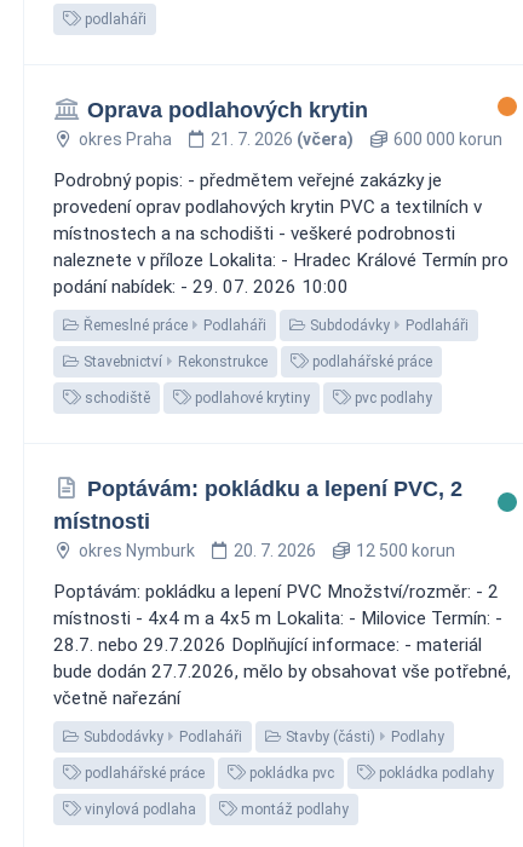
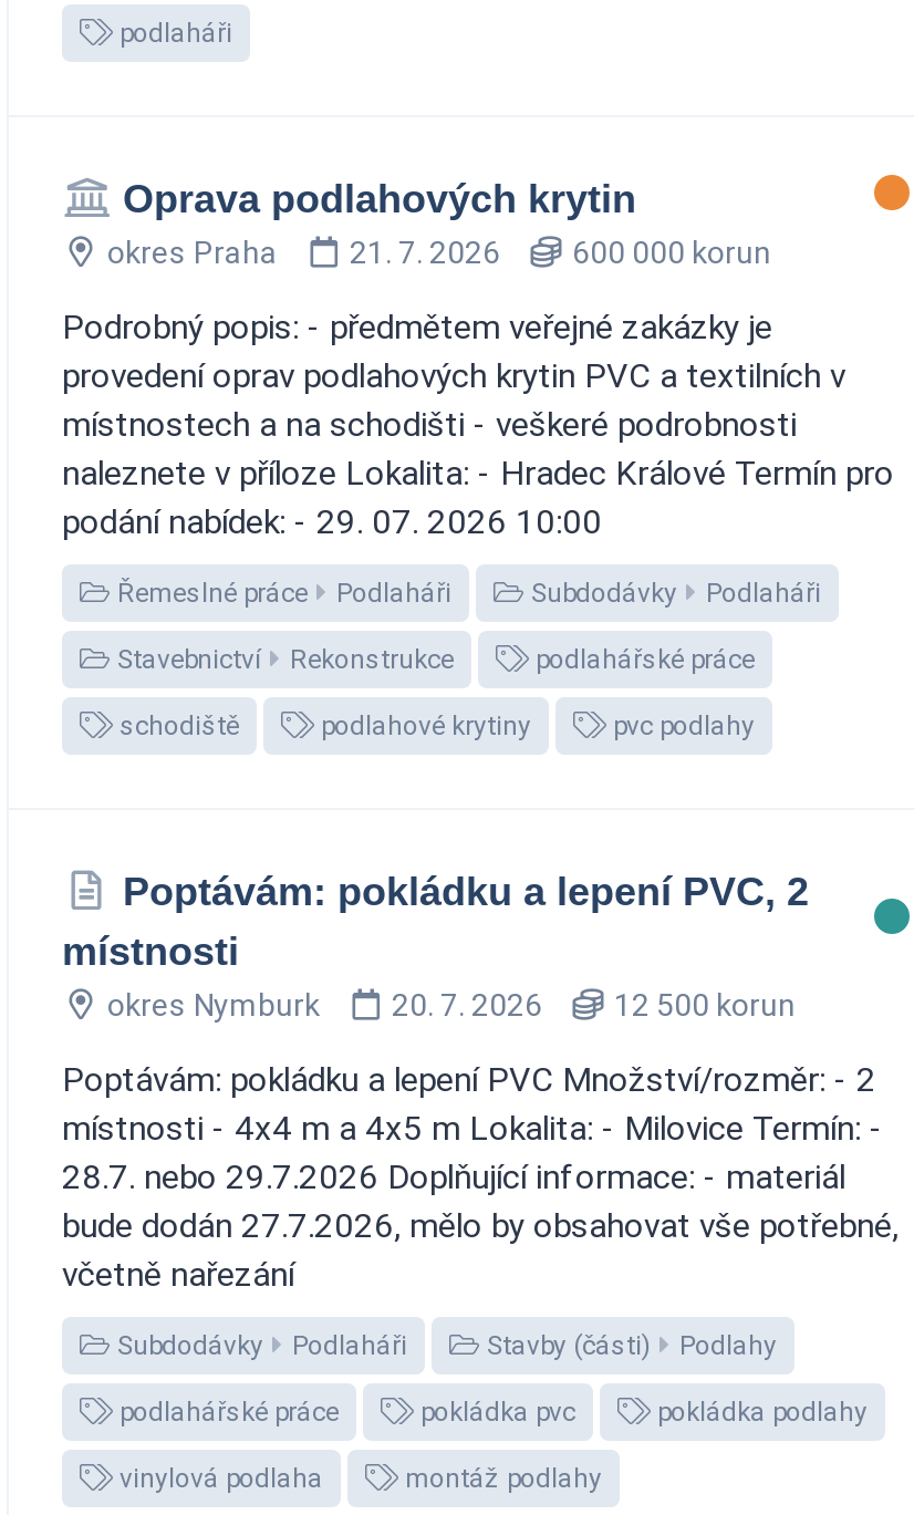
[211,129,502,149] 21. 7. 2026 (včera) 600 000 korun -> [350,234,771,270] 21. 7. 2026 600 000 korun

